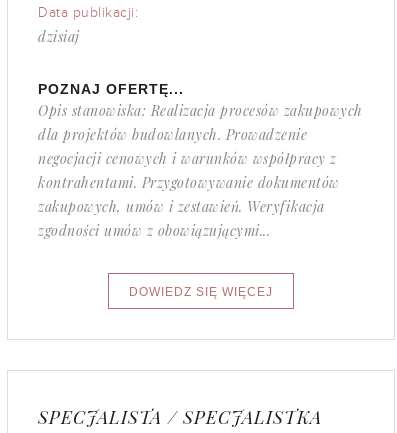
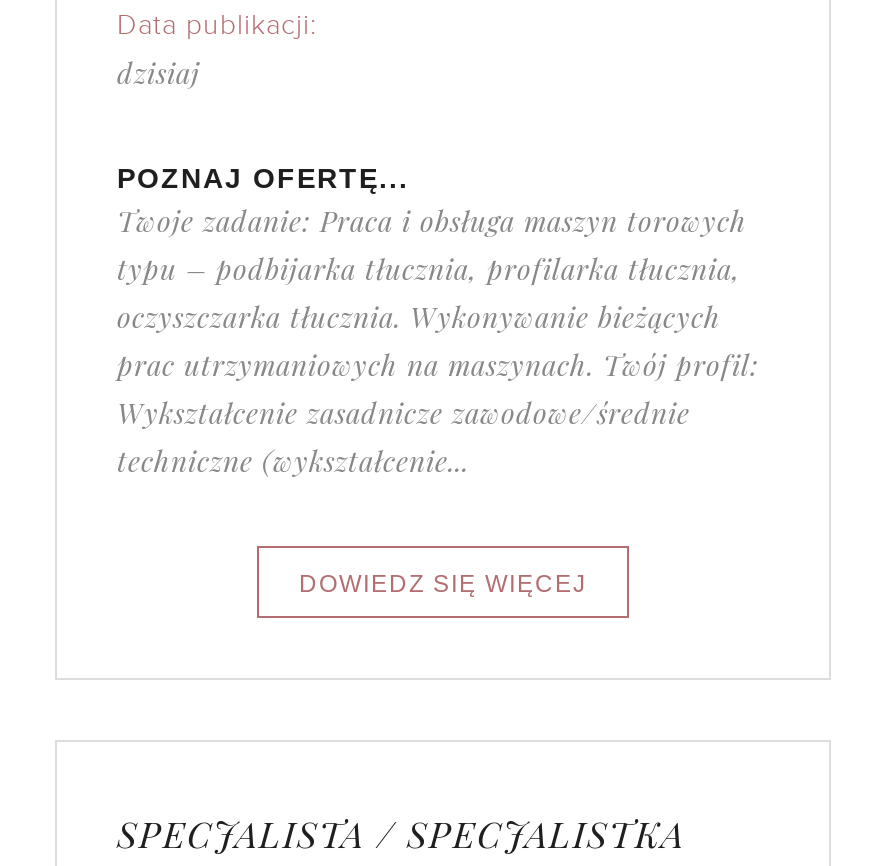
[38,101,362,240] Opis stanowiska: Realizacja procesów zakupowych | dla projektów budowlanych. Prowadzenie | negocjacji cenowych i warunków współpracy z | kontrahentami. Przygotowywanie dokumentów | zakupowych, umów i zestawień. Weryfikacja | zgodności umów z obowiązującymi... -> [117,202,759,480] Twoje zadanie: Praca i obsługa maszyn torowych | typu – podbijarka tłucznia, profilarka tłucznia, | oczyszczarka tłucznia. Wykonywanie bieżących | prac utrzymaniowych na maszynach. Twój profil: | Wykształcenie zasadnicze zawodowe/średnie | techniczne (wykształcenie...

